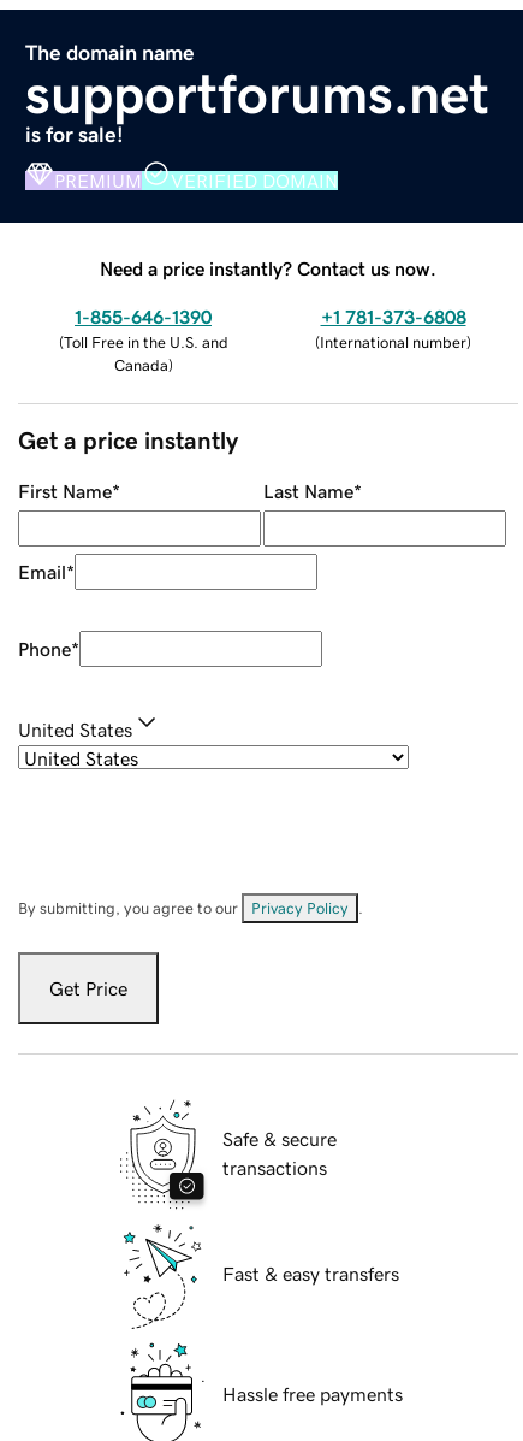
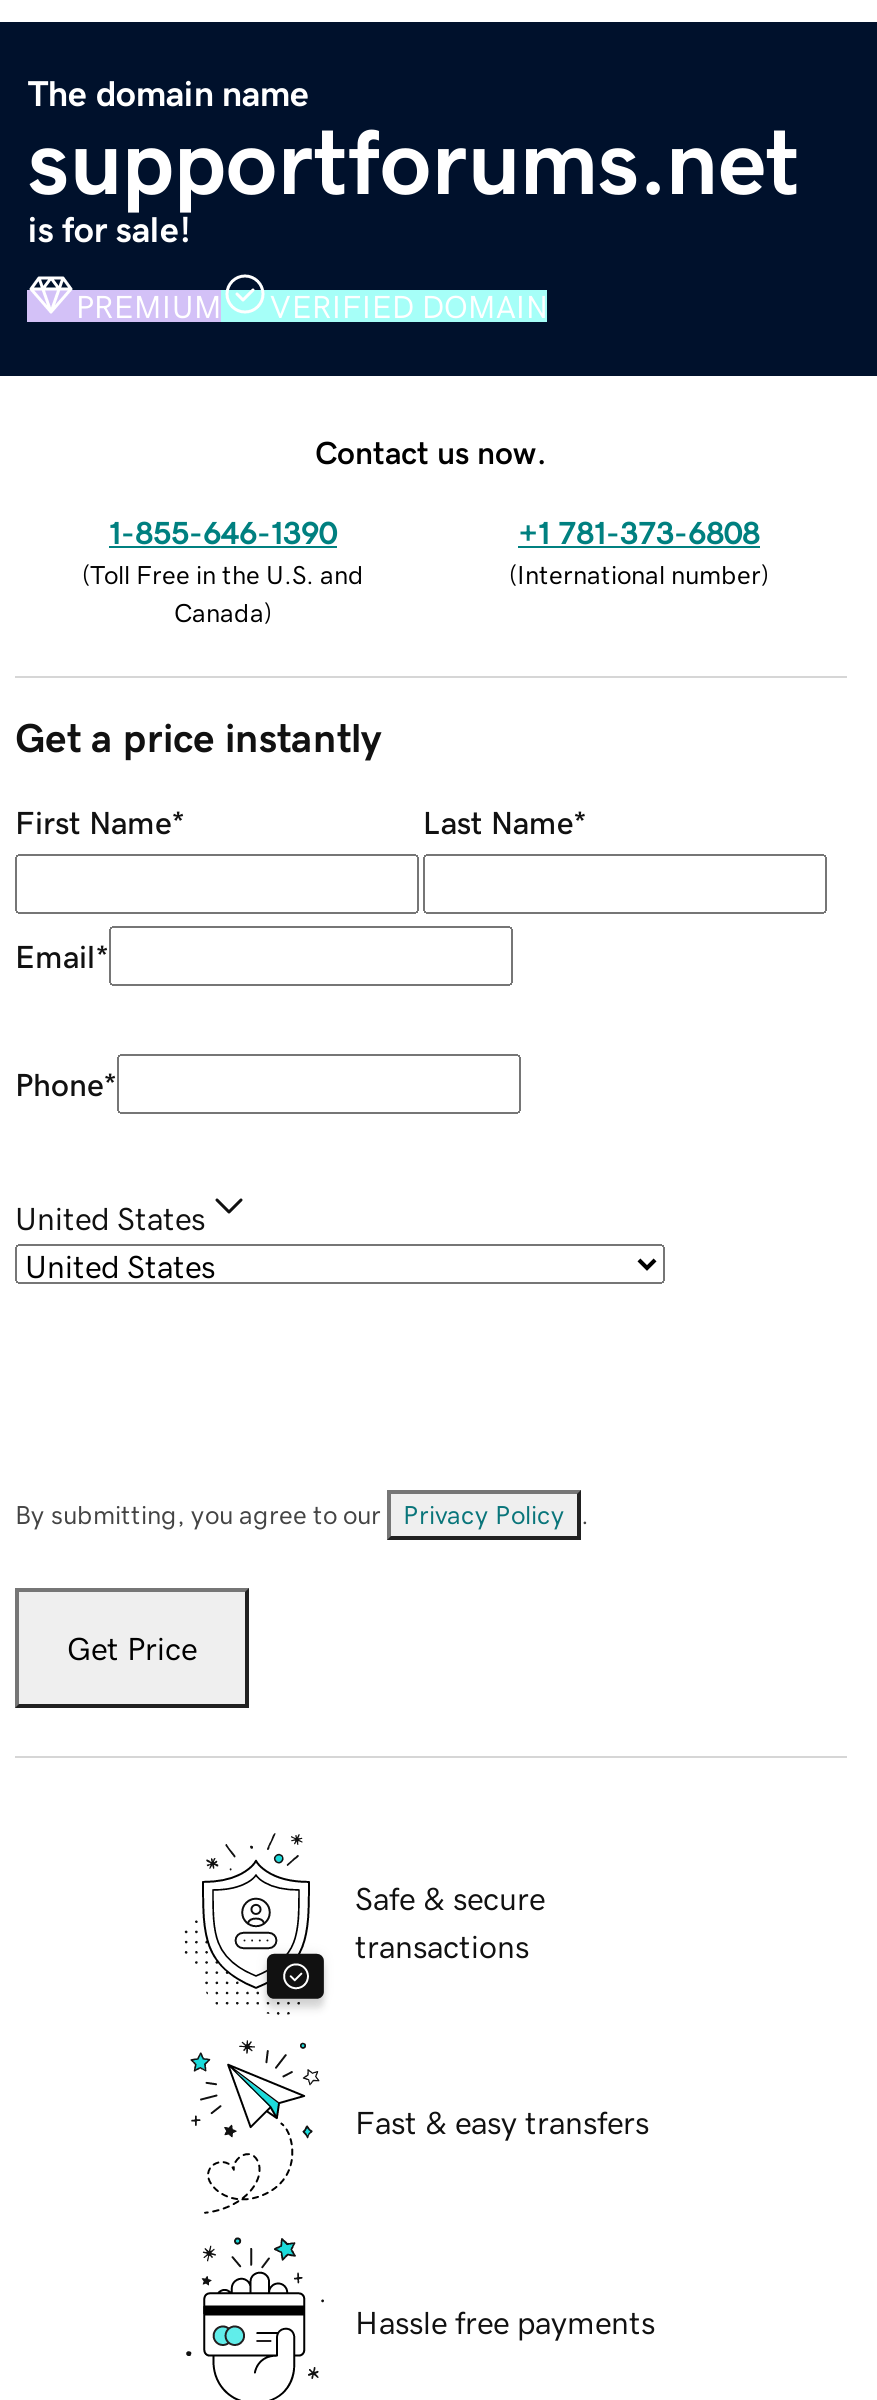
[100,258,436,278] Need a price instantly? Contact us now. -> [315,435,547,467] Contact us now.

